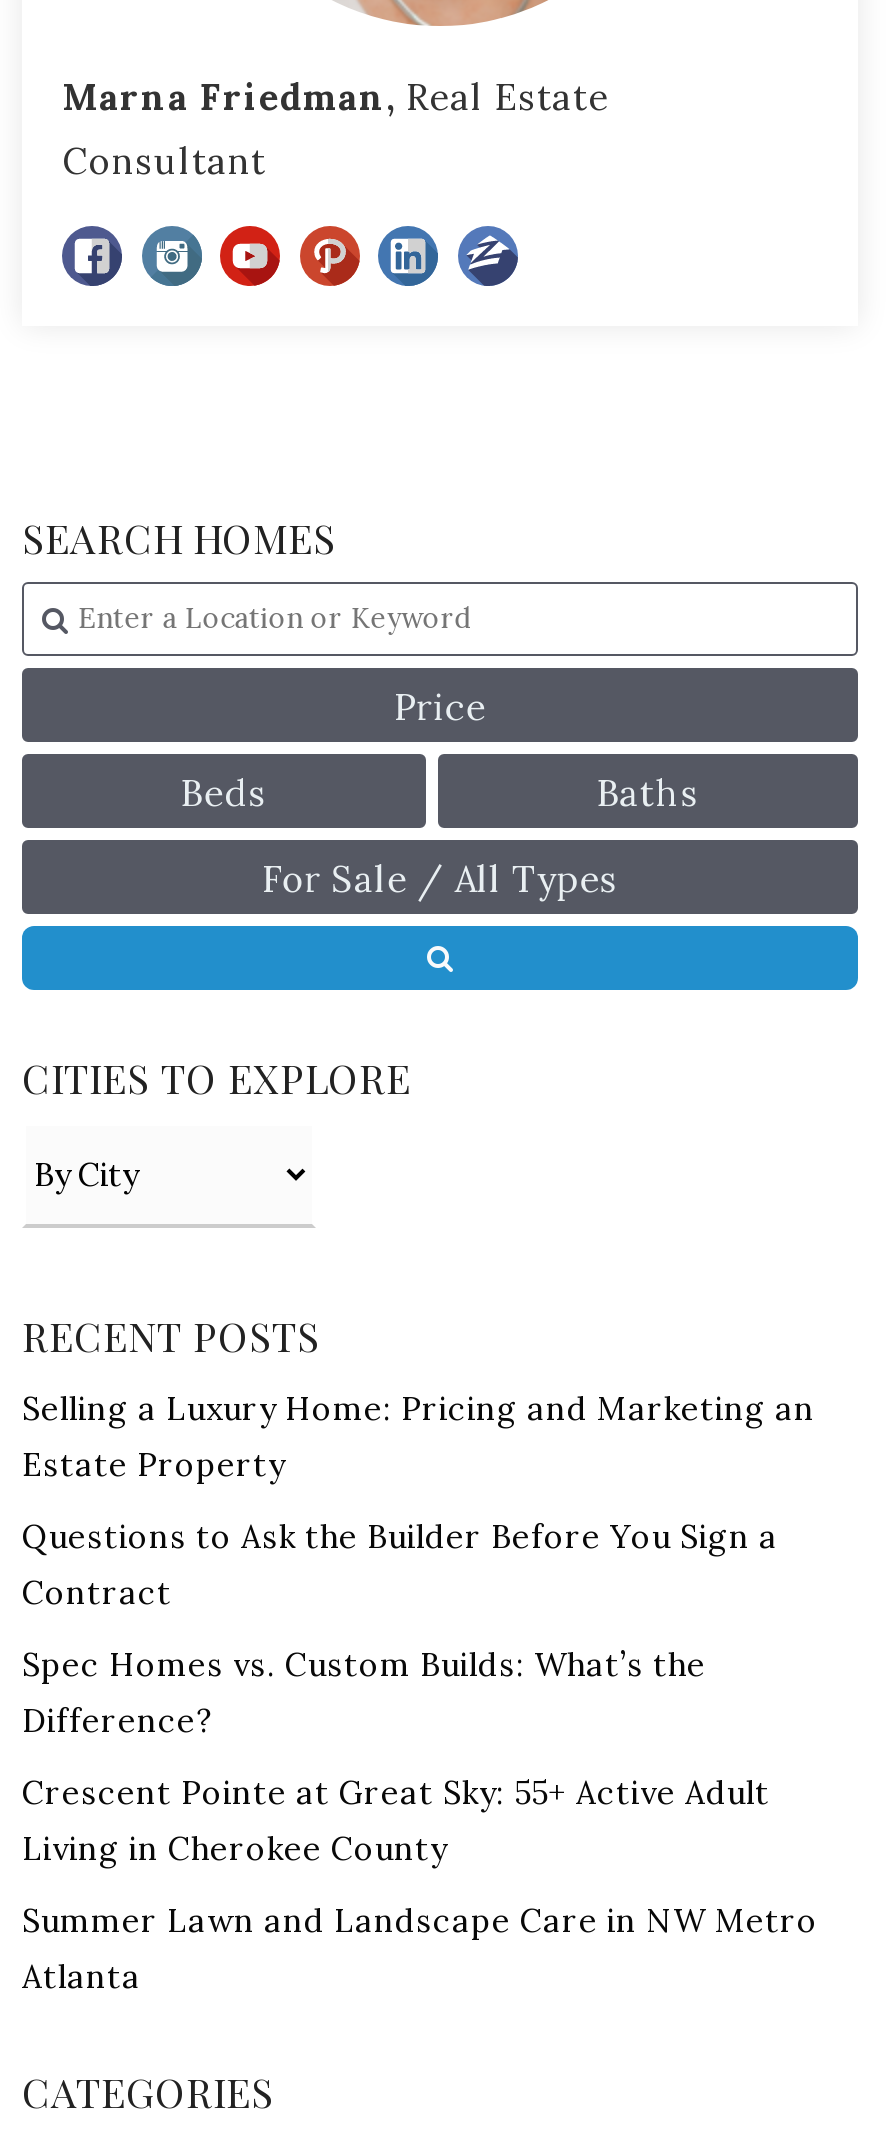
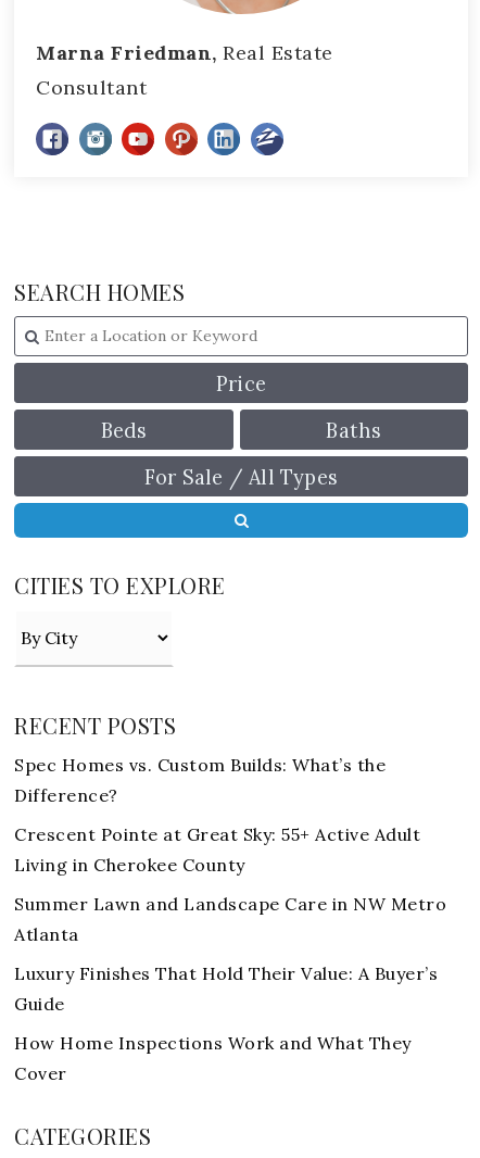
[22,1388,815,1612] Selling a Luxury Home: Pricing and Marketing an | Estate Property | Questions to Ask the Builder Before You Sign a | Contract -> none
moved [22,1644,818,1996] -> [14,754,446,945]: Spec Homes vs. Custom Builds: What’s the | Difference? | Crescent Pointe at Great Sky: 55+ Active Adult | Living in Cherokee County | Summer Lawn and Landscape Care in NW Metro | Atlanta
none -> [14,962,438,1084] Luxury Finishes That Hold Their Value: A Buyer’s | Guide | How Home Inspections Work and What They | Cover

